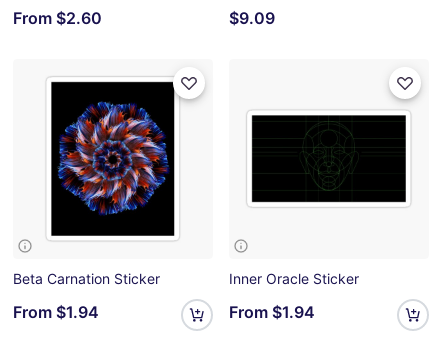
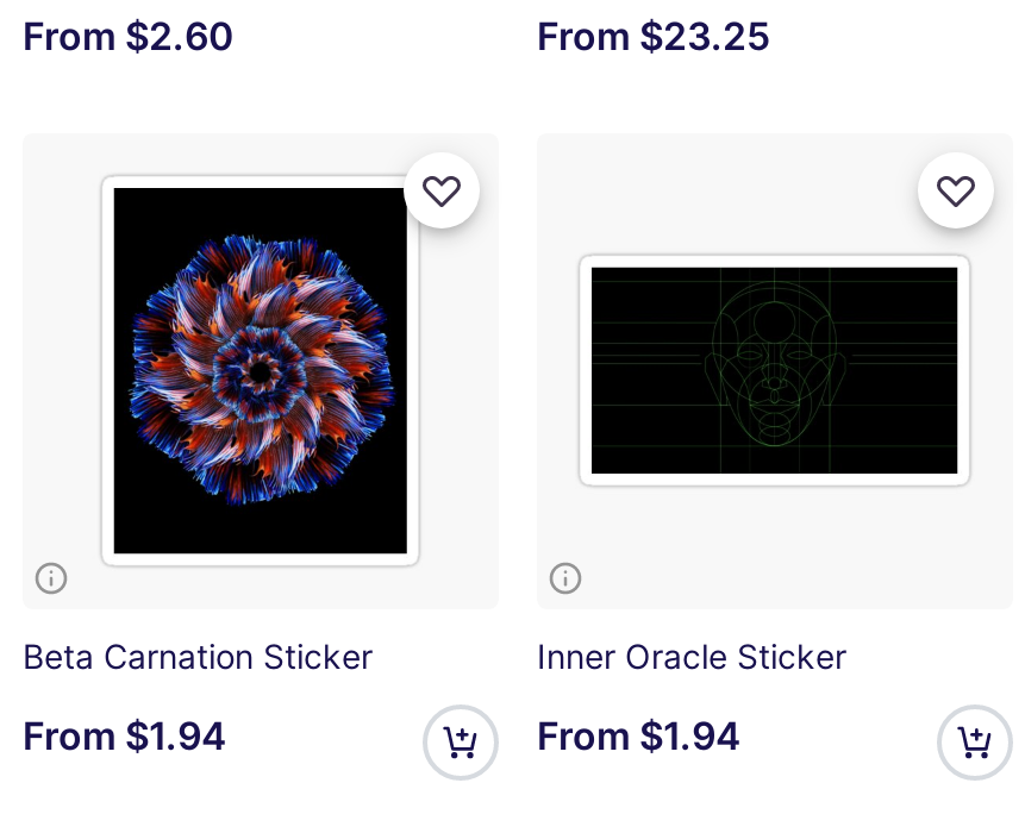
[229,8,275,28] $9.09 -> [537,12,770,59] From $23.25

